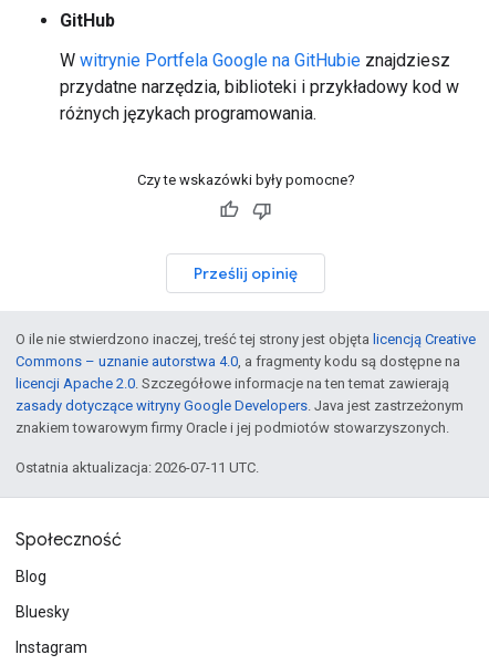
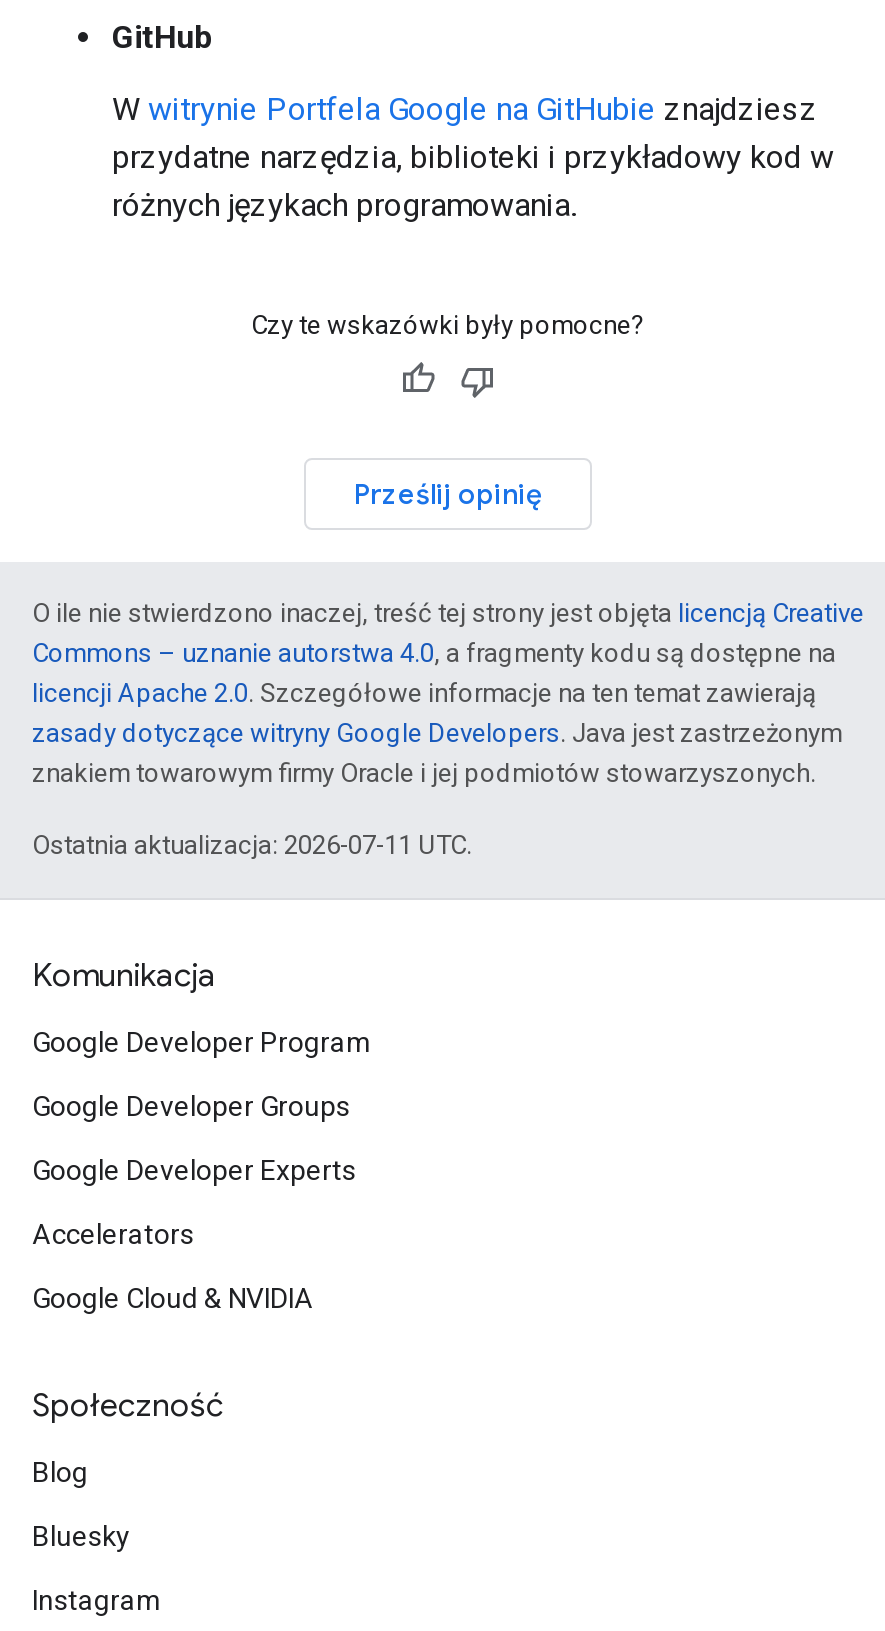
none -> [32,956,372,1314] Komunikacja | Google Developer Program | Google Developer Groups | Google Developer Experts | Accelerators | Google Cloud & NVIDIA

